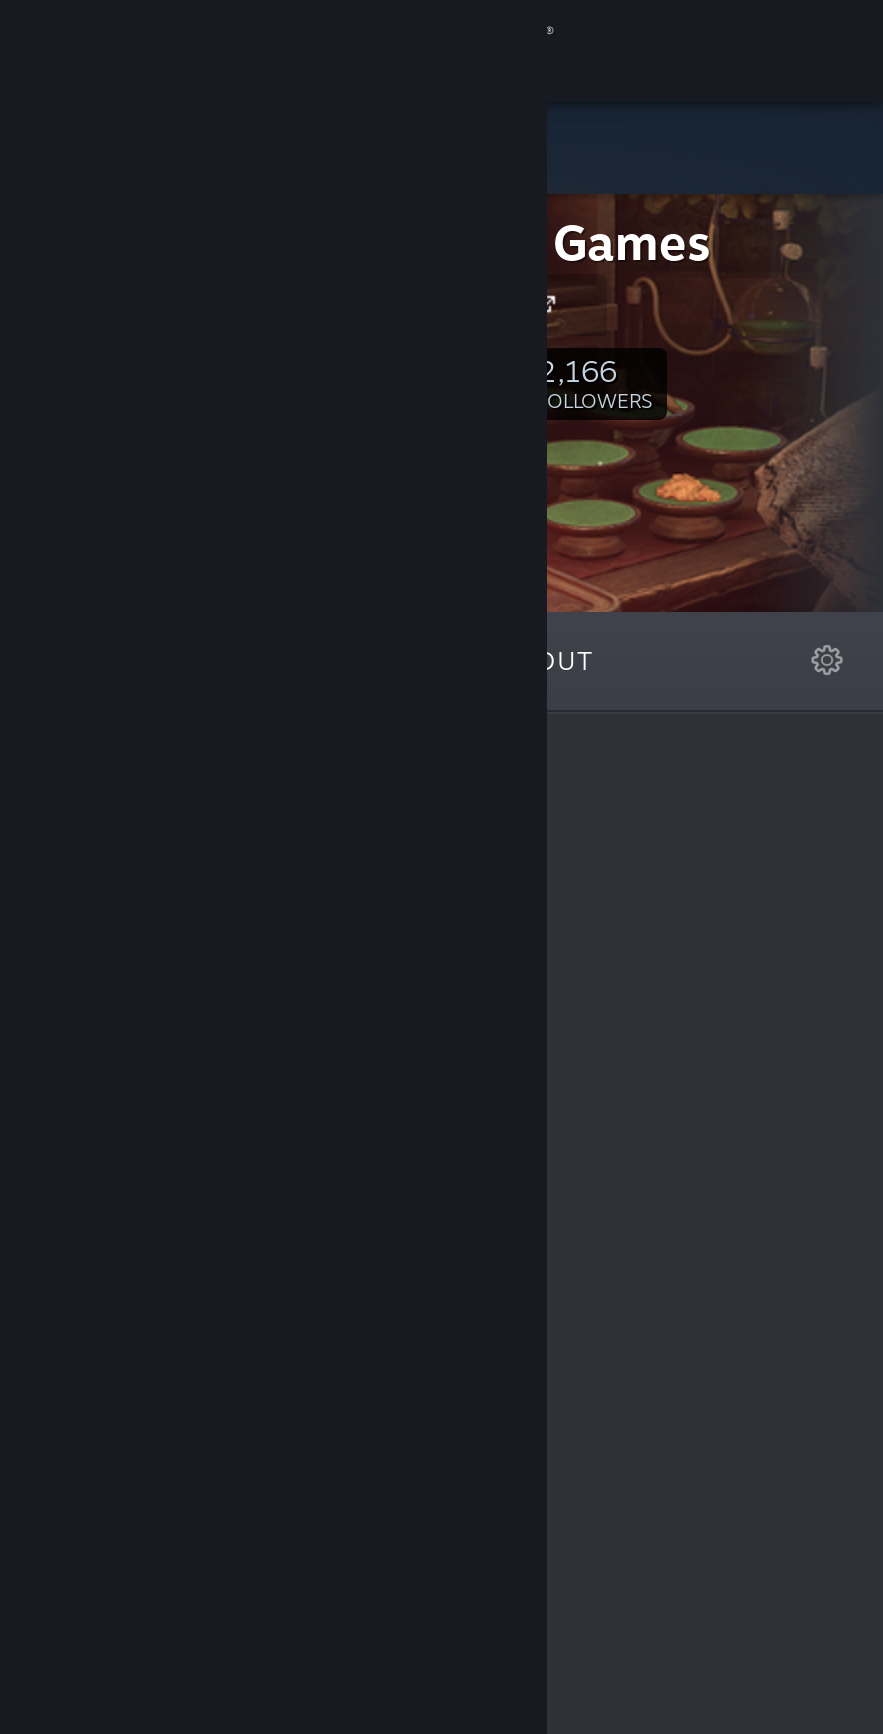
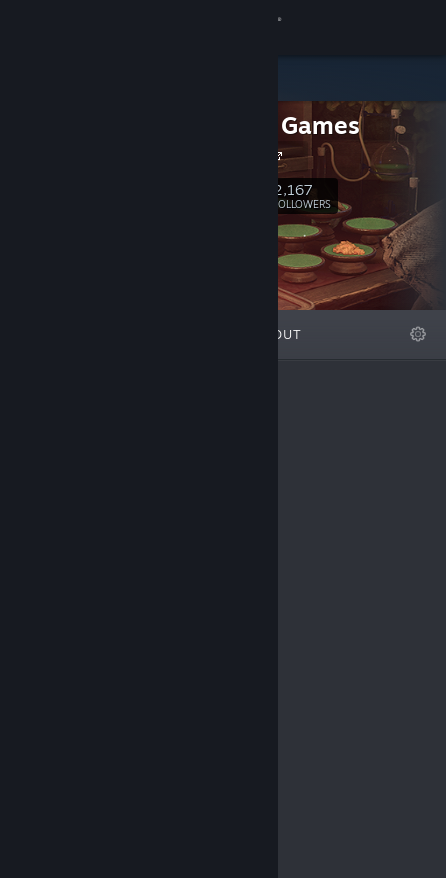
[537,352,617,390] 2,166 -> [273,180,313,199] 2,167

